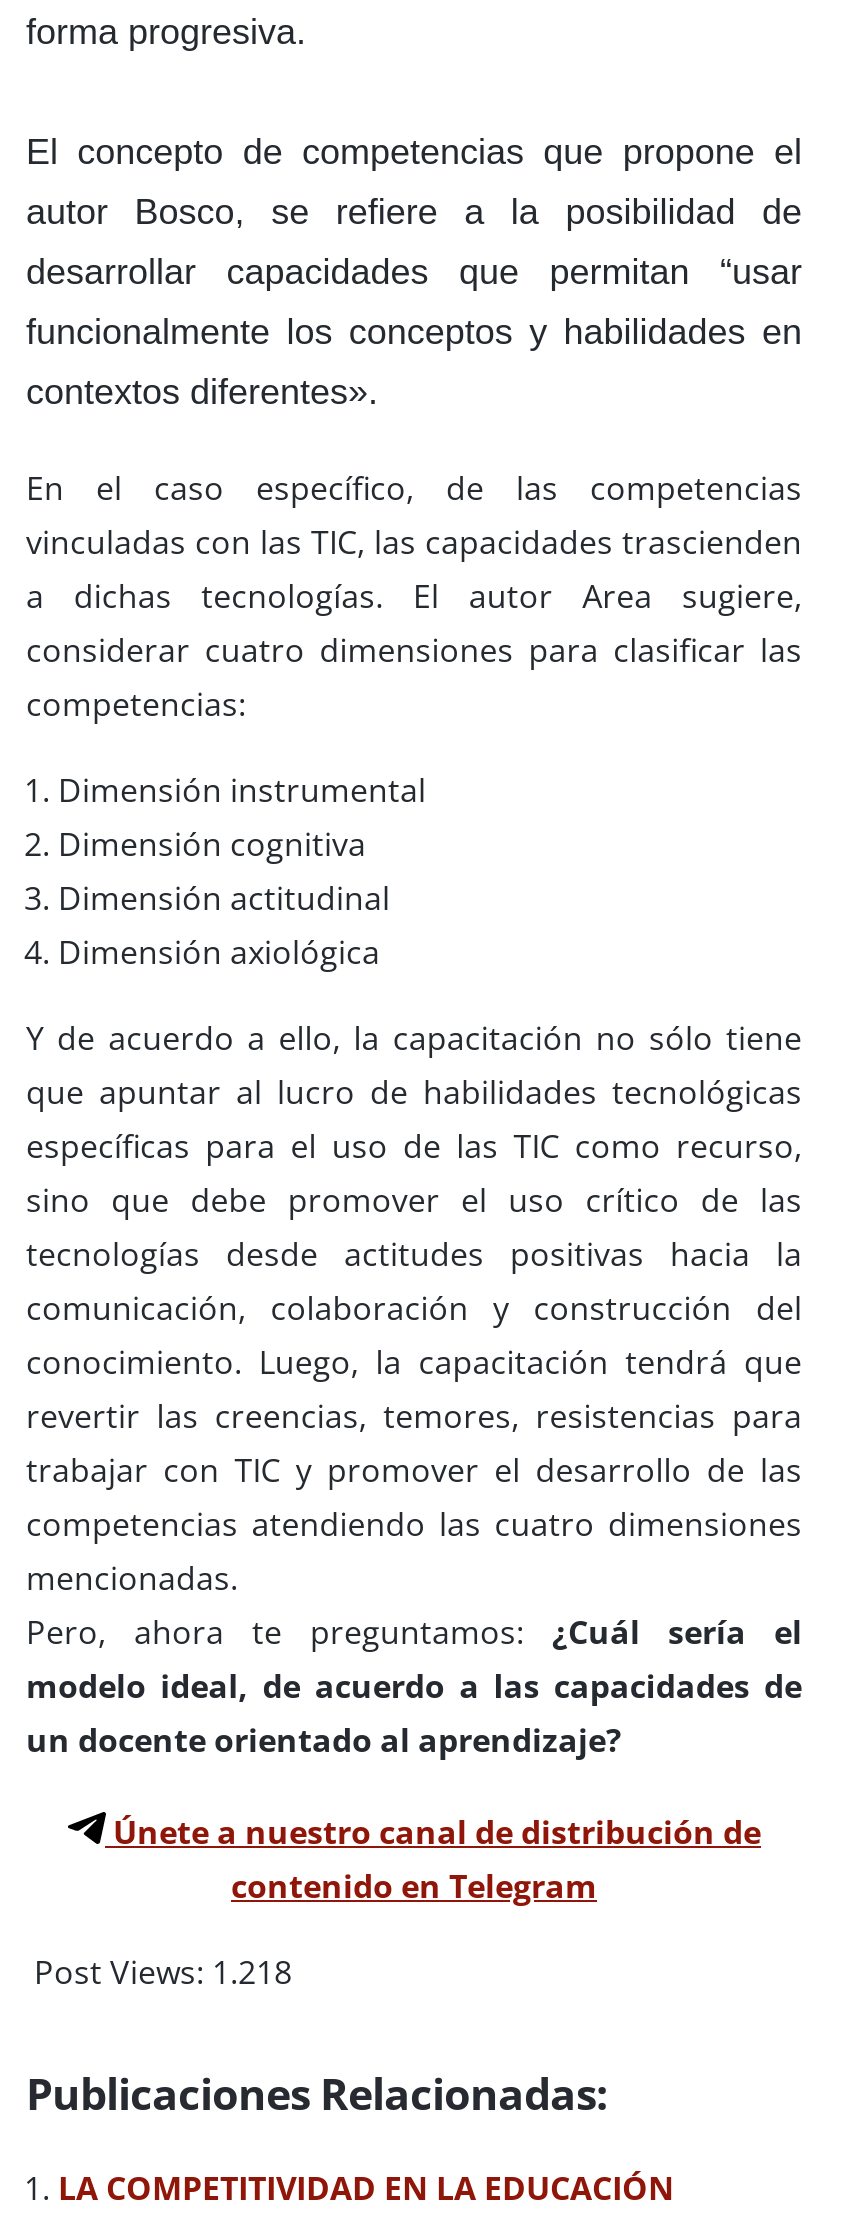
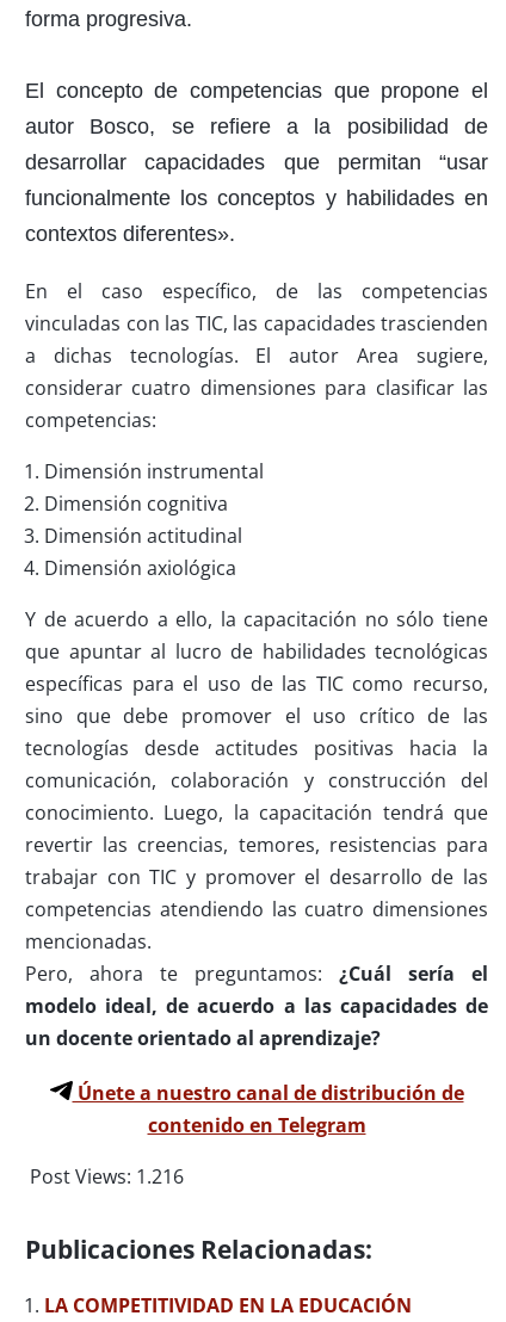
[34,1949,292,1993] Post Views: 1.218 -> [30,1163,184,1189] Post Views: 1.216

